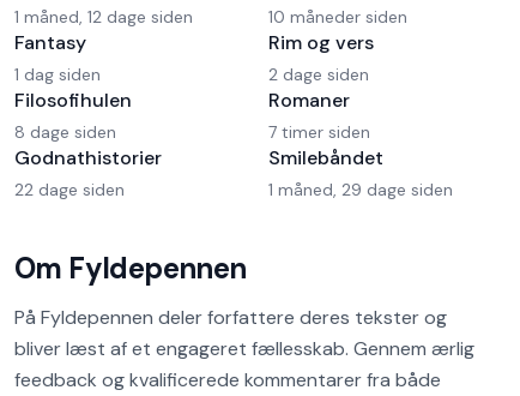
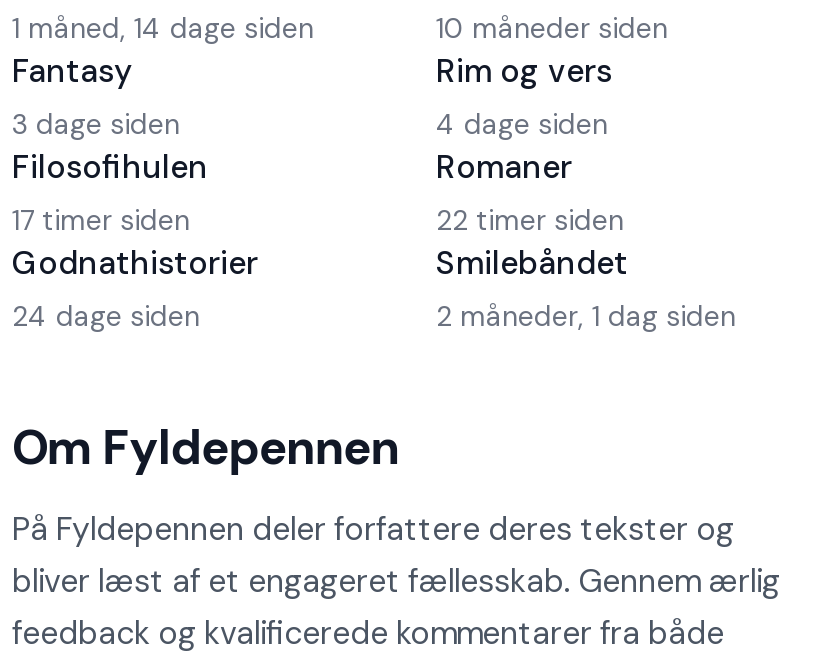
[14,6,193,28] 1 måned, 12 dage siden -> [12,10,314,46] 1 måned, 14 dage siden
[14,64,101,85] 1 dag siden -> [12,106,180,142] 3 dage siden
[268,64,369,85] 2 dage siden -> [436,106,608,142] 4 dage siden
[14,121,116,143] 8 dage siden -> [12,202,190,238] 17 timer siden
[268,121,370,143] 7 timer siden -> [436,202,624,238] 22 timer siden
[14,179,125,200] 22 dage siden -> [12,298,200,334] 24 dage siden
[268,179,453,200] 1 måned, 29 dage siden -> [436,298,736,334] 2 måneder, 1 dag siden

